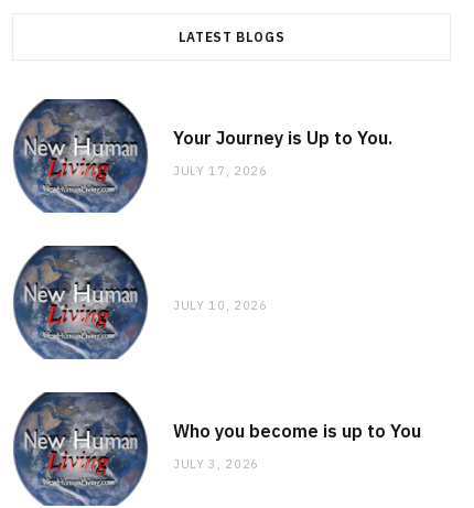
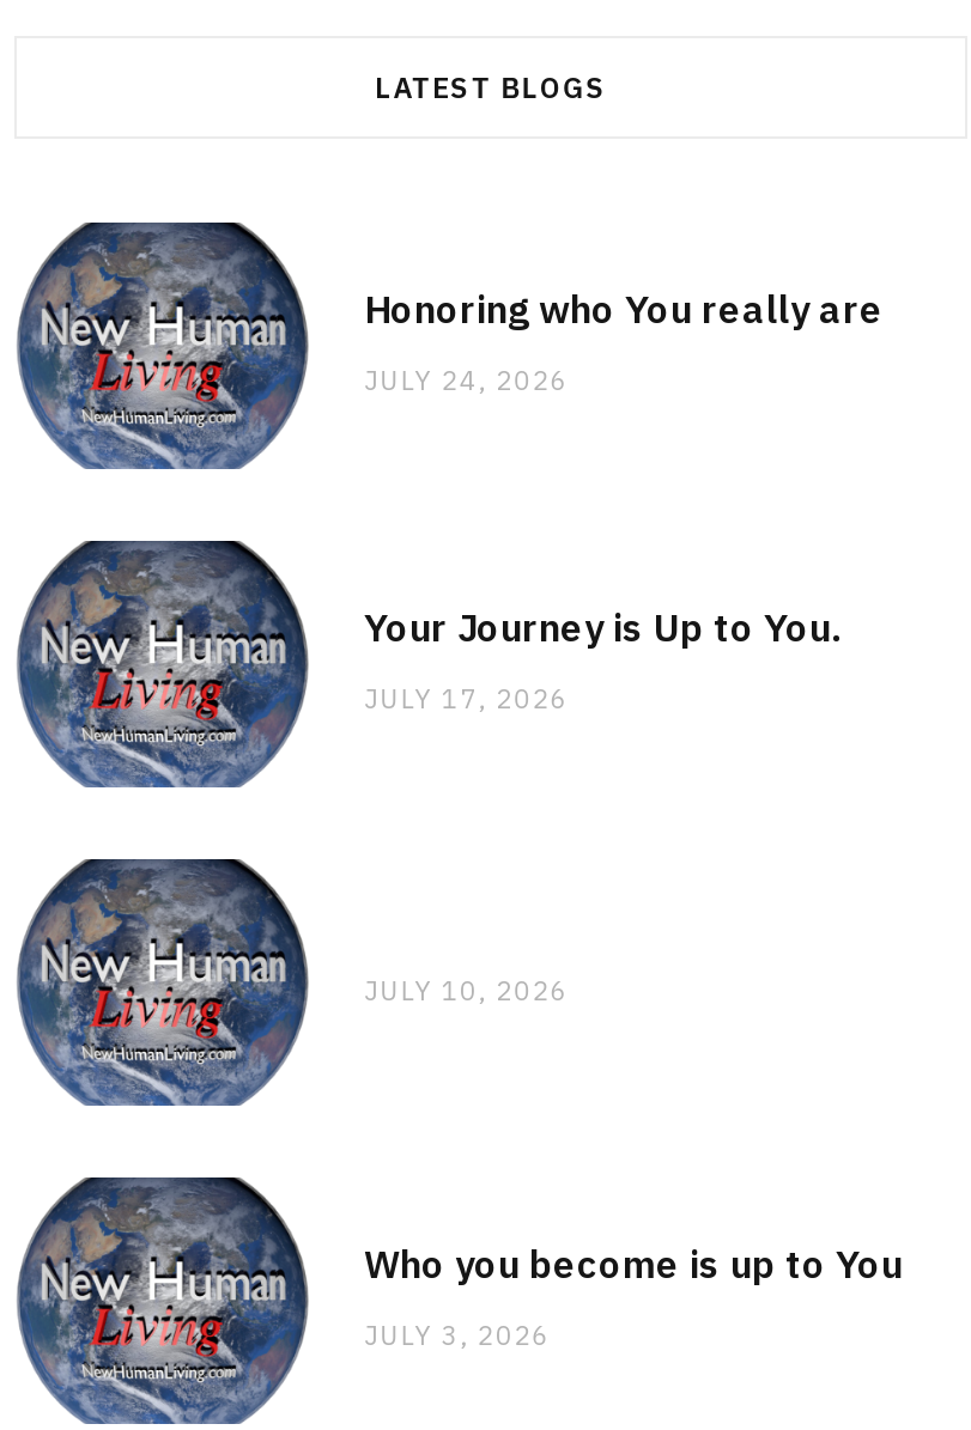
none -> [364,285,884,397] Honoring who You really are | JULY 24, 2026

